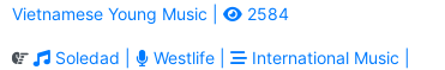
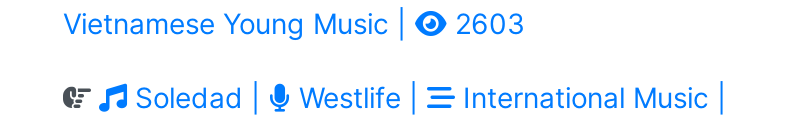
[242,3,289,23] 2584 -> [447,5,525,39] 2603

